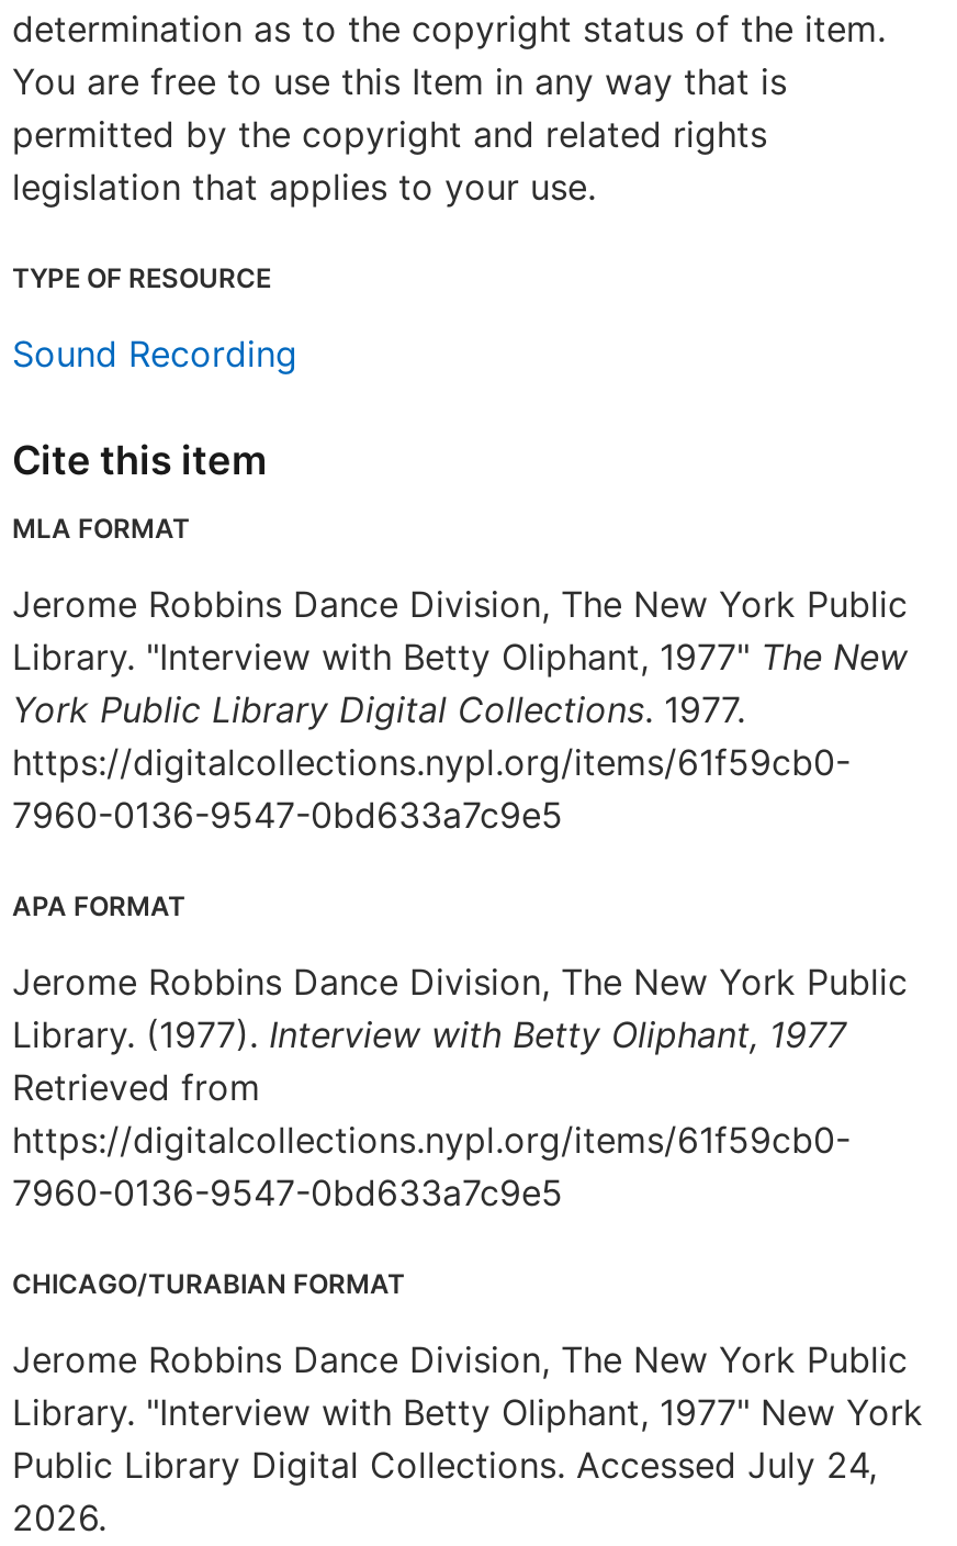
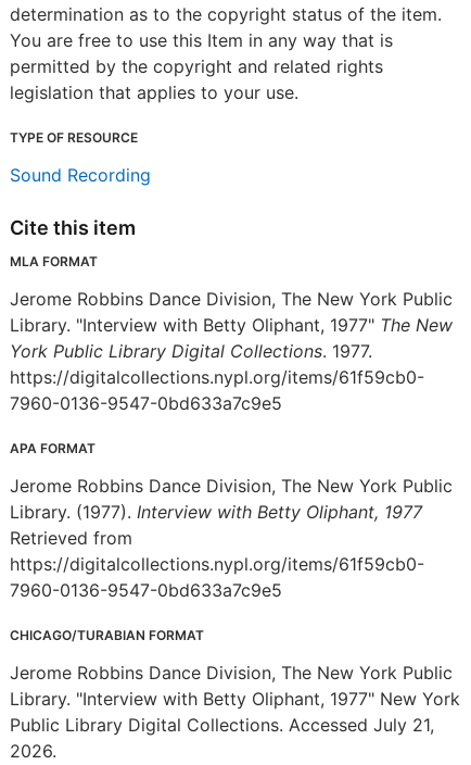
[12,1443,877,1487] Public Library Digital Collections. Accessed July 24, -> [10,714,434,736] Public Library Digital Collections. Accessed July 21,

